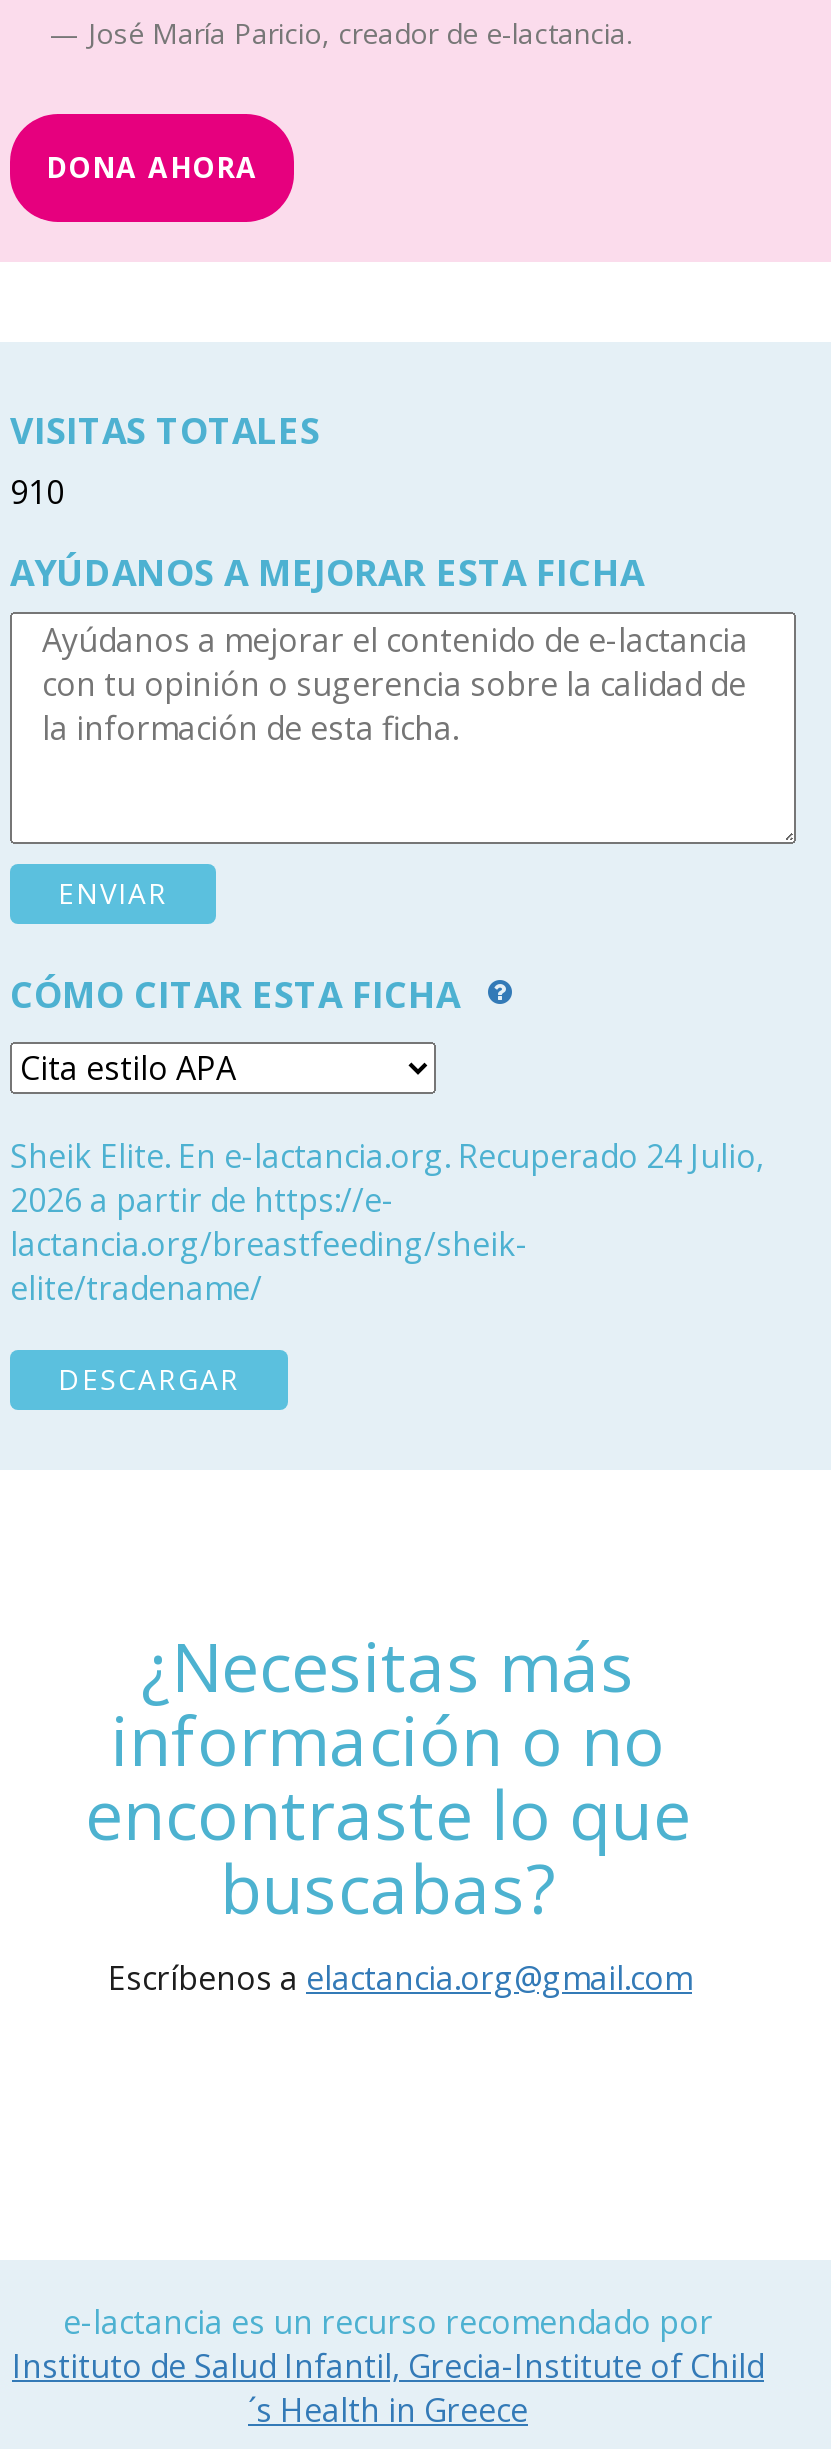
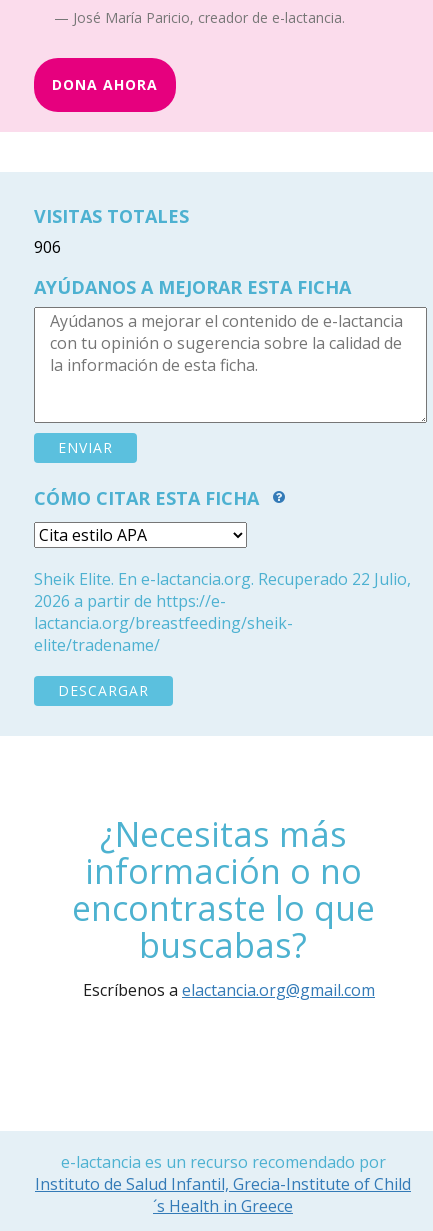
[10,470,64,514] 910 -> [34,236,61,258] 906
[10,1134,764,1178] Sheik Elite. En e-lactancia.org. Recuperado 24 Julio, -> [34,568,411,590] Sheik Elite. En e-lactancia.org. Recuperado 22 Julio,

